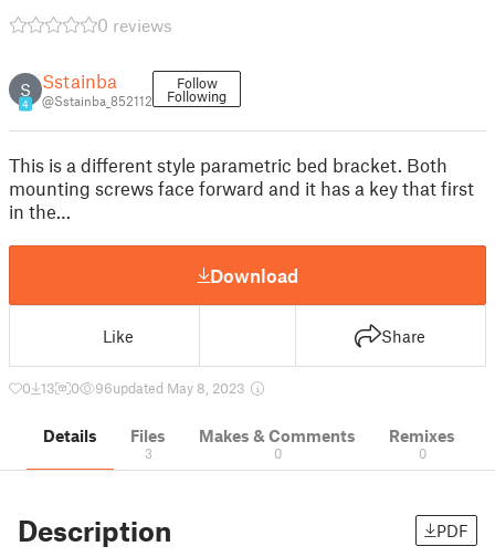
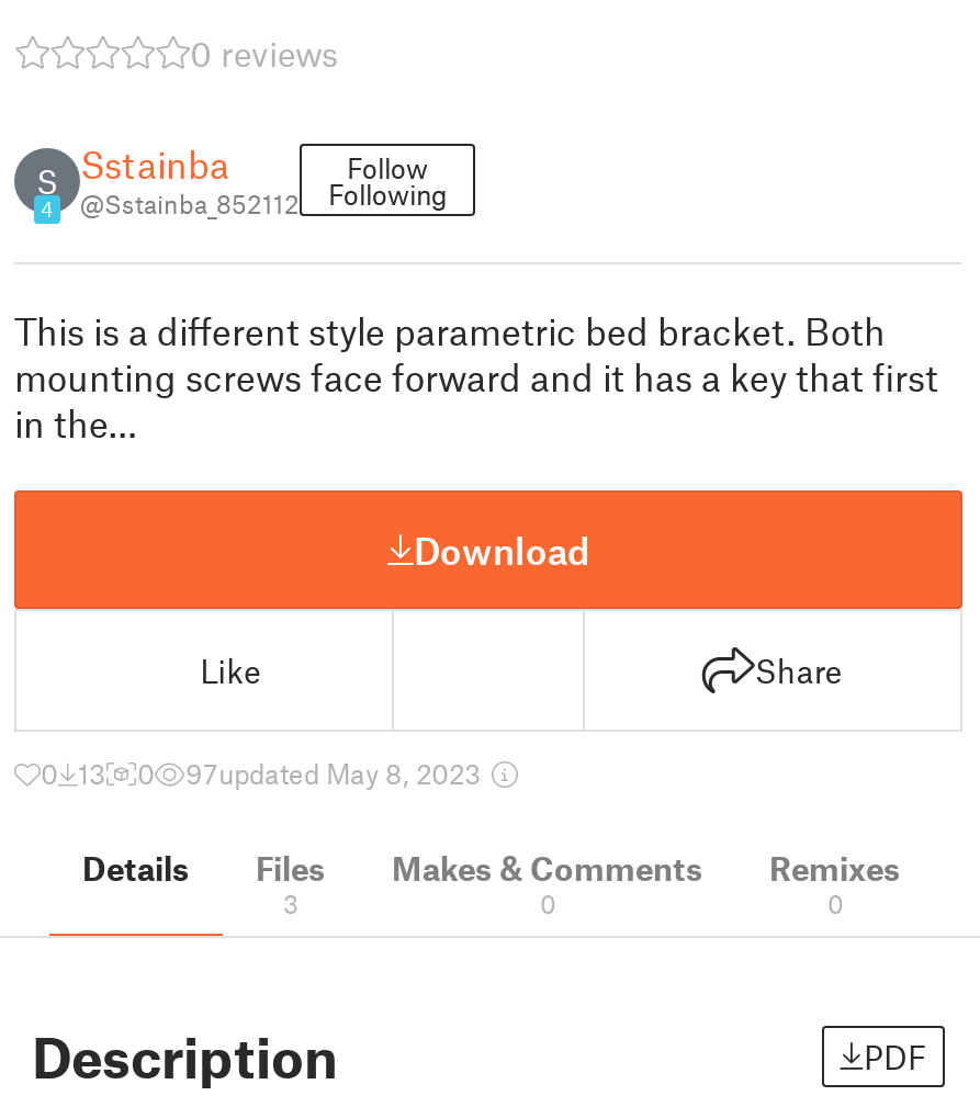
[95,379,249,397] 96updated May 8, 2023 -> [185,756,488,791] 97updated May 8, 2023

